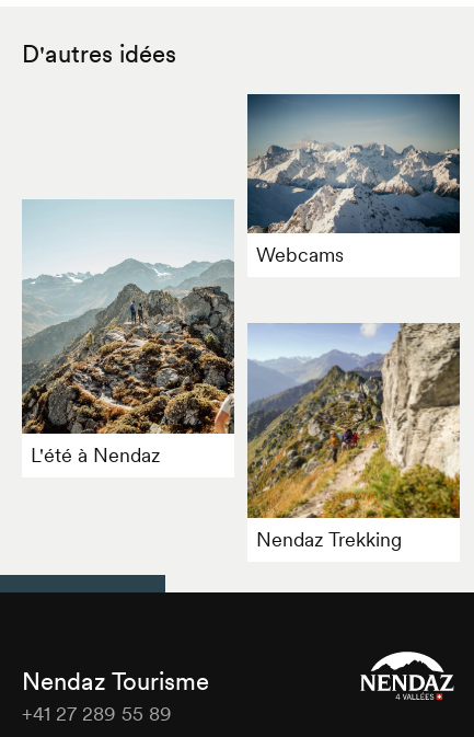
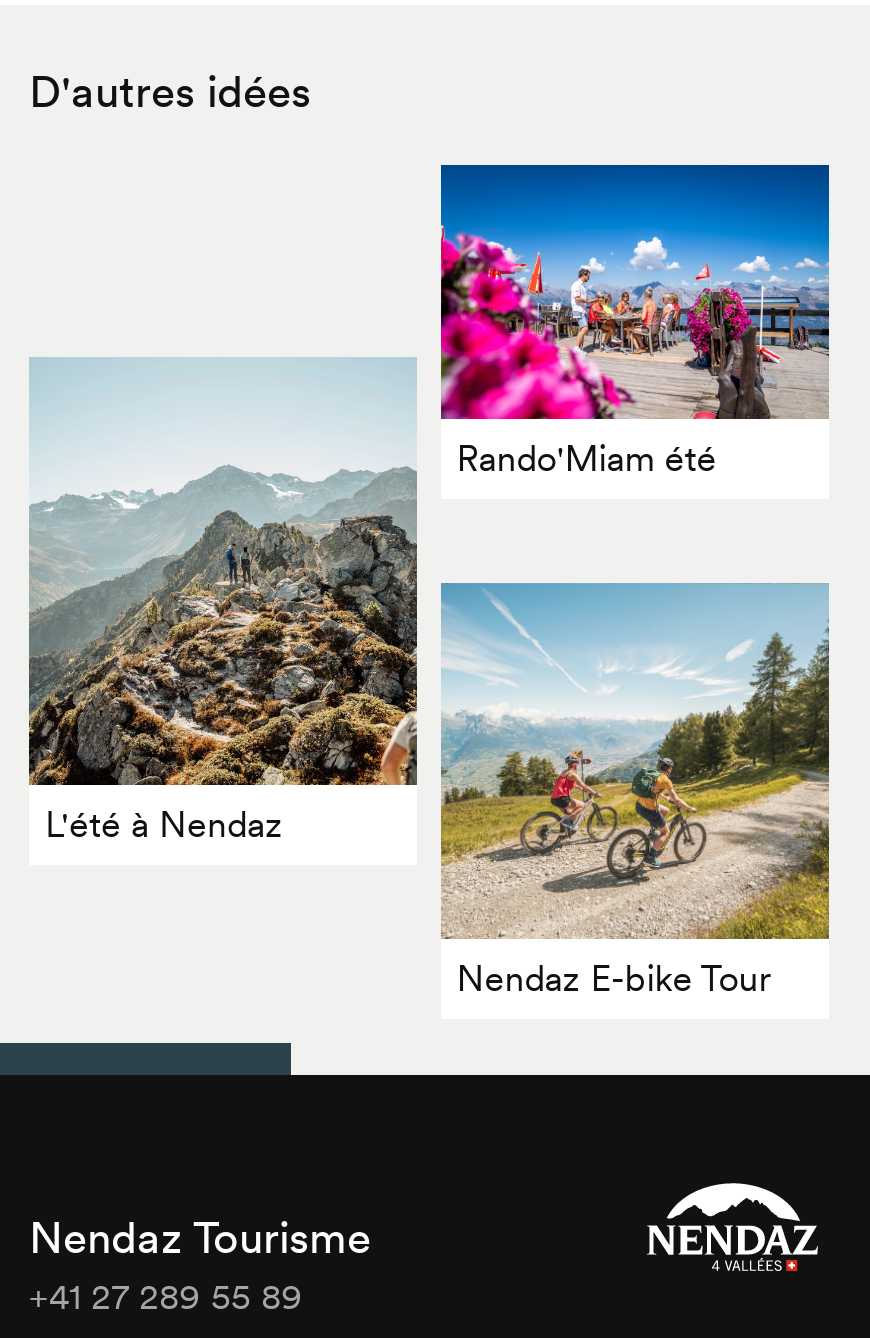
[246,94,461,267] [image] | Webcams -> [439,165,831,481] [image] | Rando'Miam été
[247,322,461,552] [image] | Nendaz Trekking -> [441,583,831,1001] [image] | Nendaz E-bike Tour

